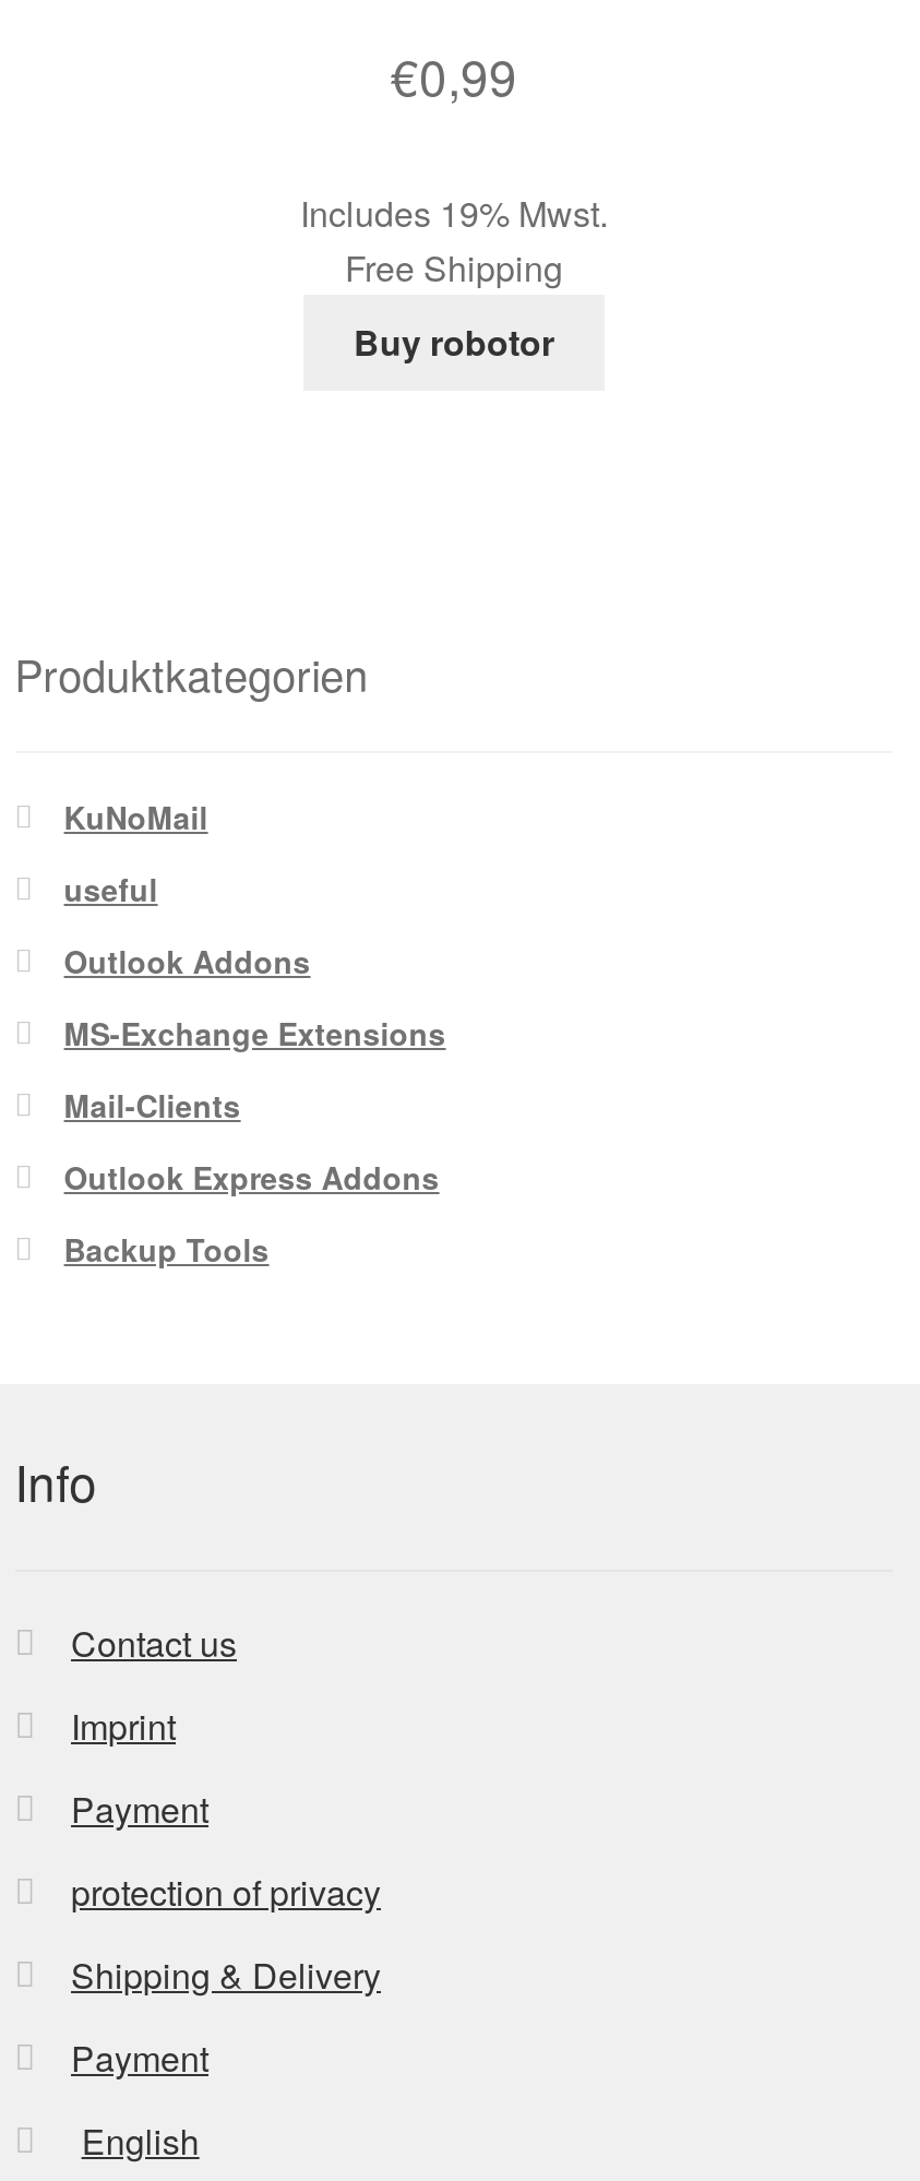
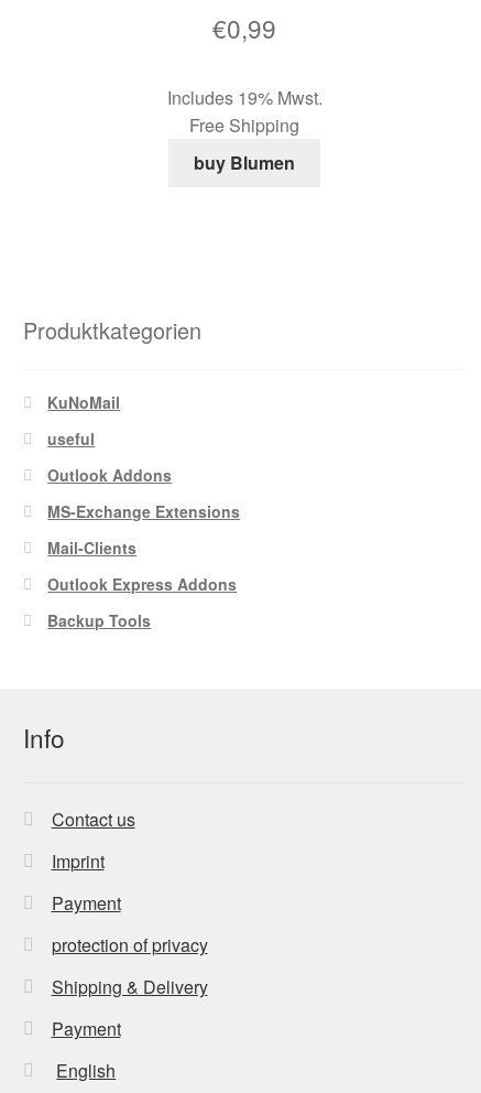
[354,317,554,368] Buy robotor -> [194,150,295,176] buy Blumen

